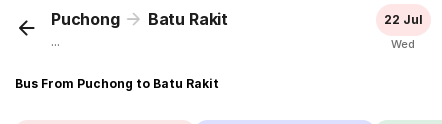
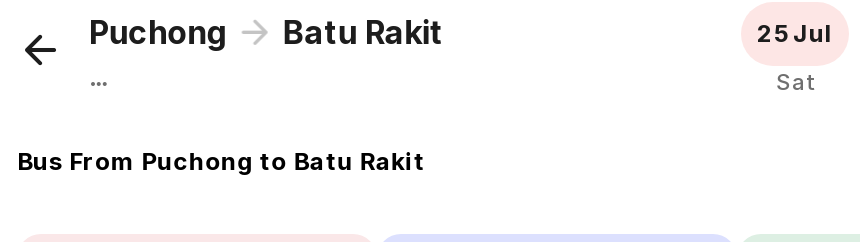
[384,12,423,27] 22 Jul -> [757,18,833,48] 25 Jul
[391,37,415,51] Wed -> [776,68,814,96] Sat

